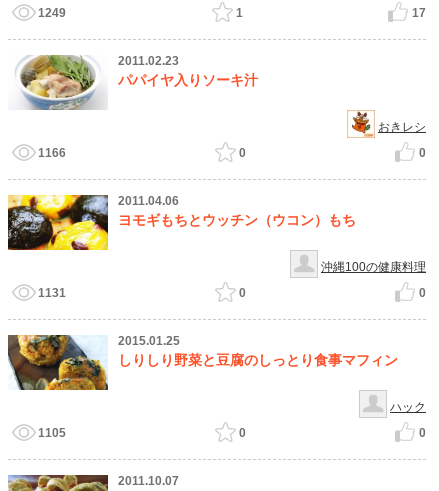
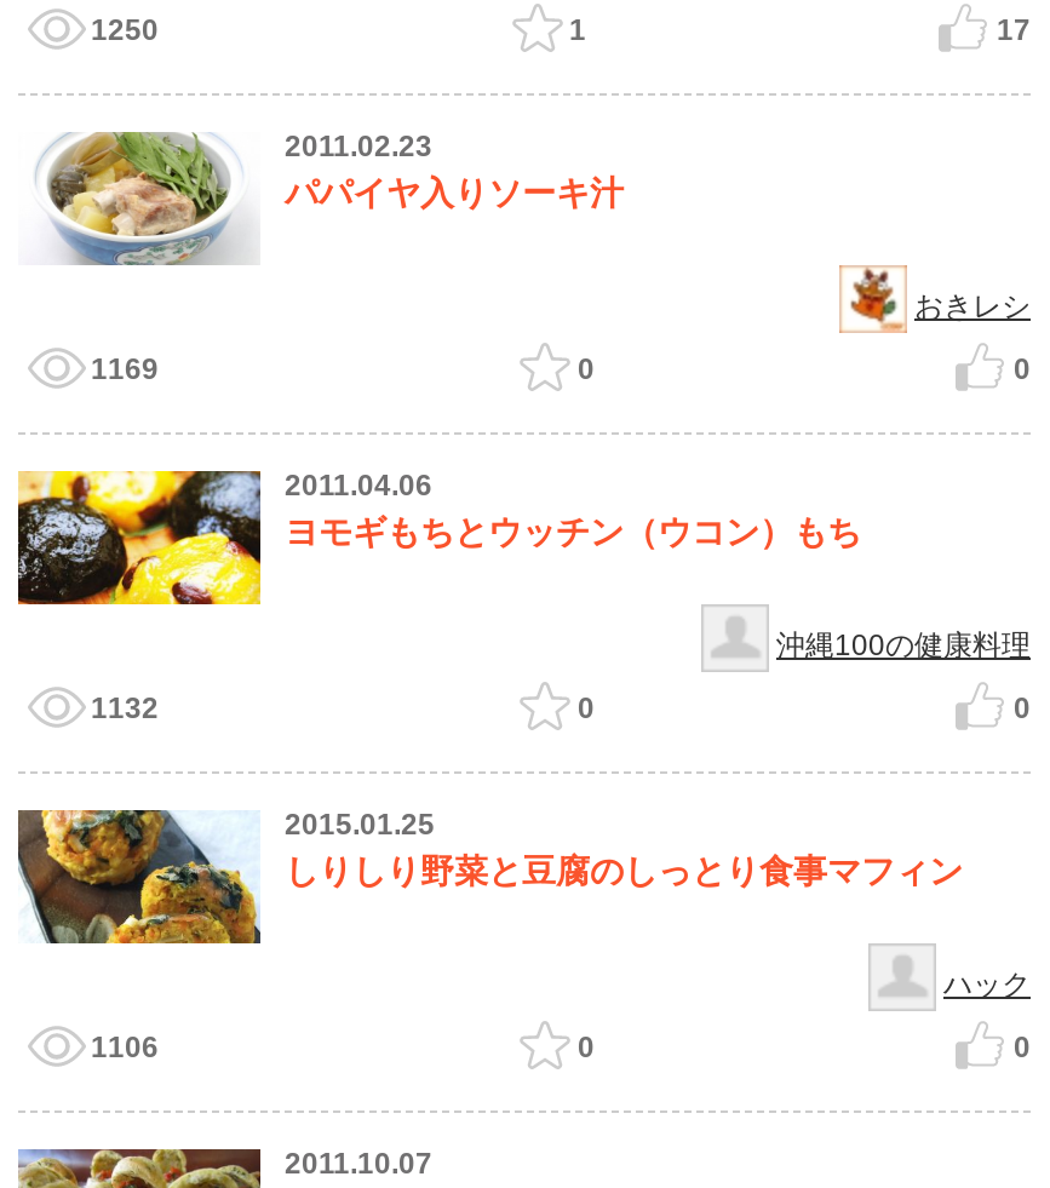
[38,6,66,20] 1249 -> [91,14,159,47] 1250
[38,146,66,160] 1166 -> [91,353,159,387] 1169
[38,286,66,300] 1131 -> [91,692,159,726] 1132
[38,426,66,440] 1105 -> [91,1031,159,1065] 1106

